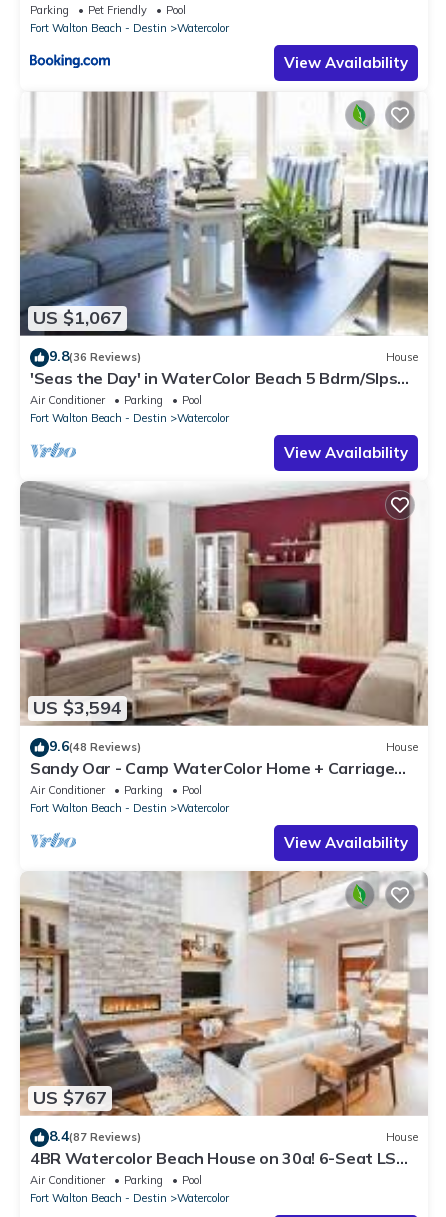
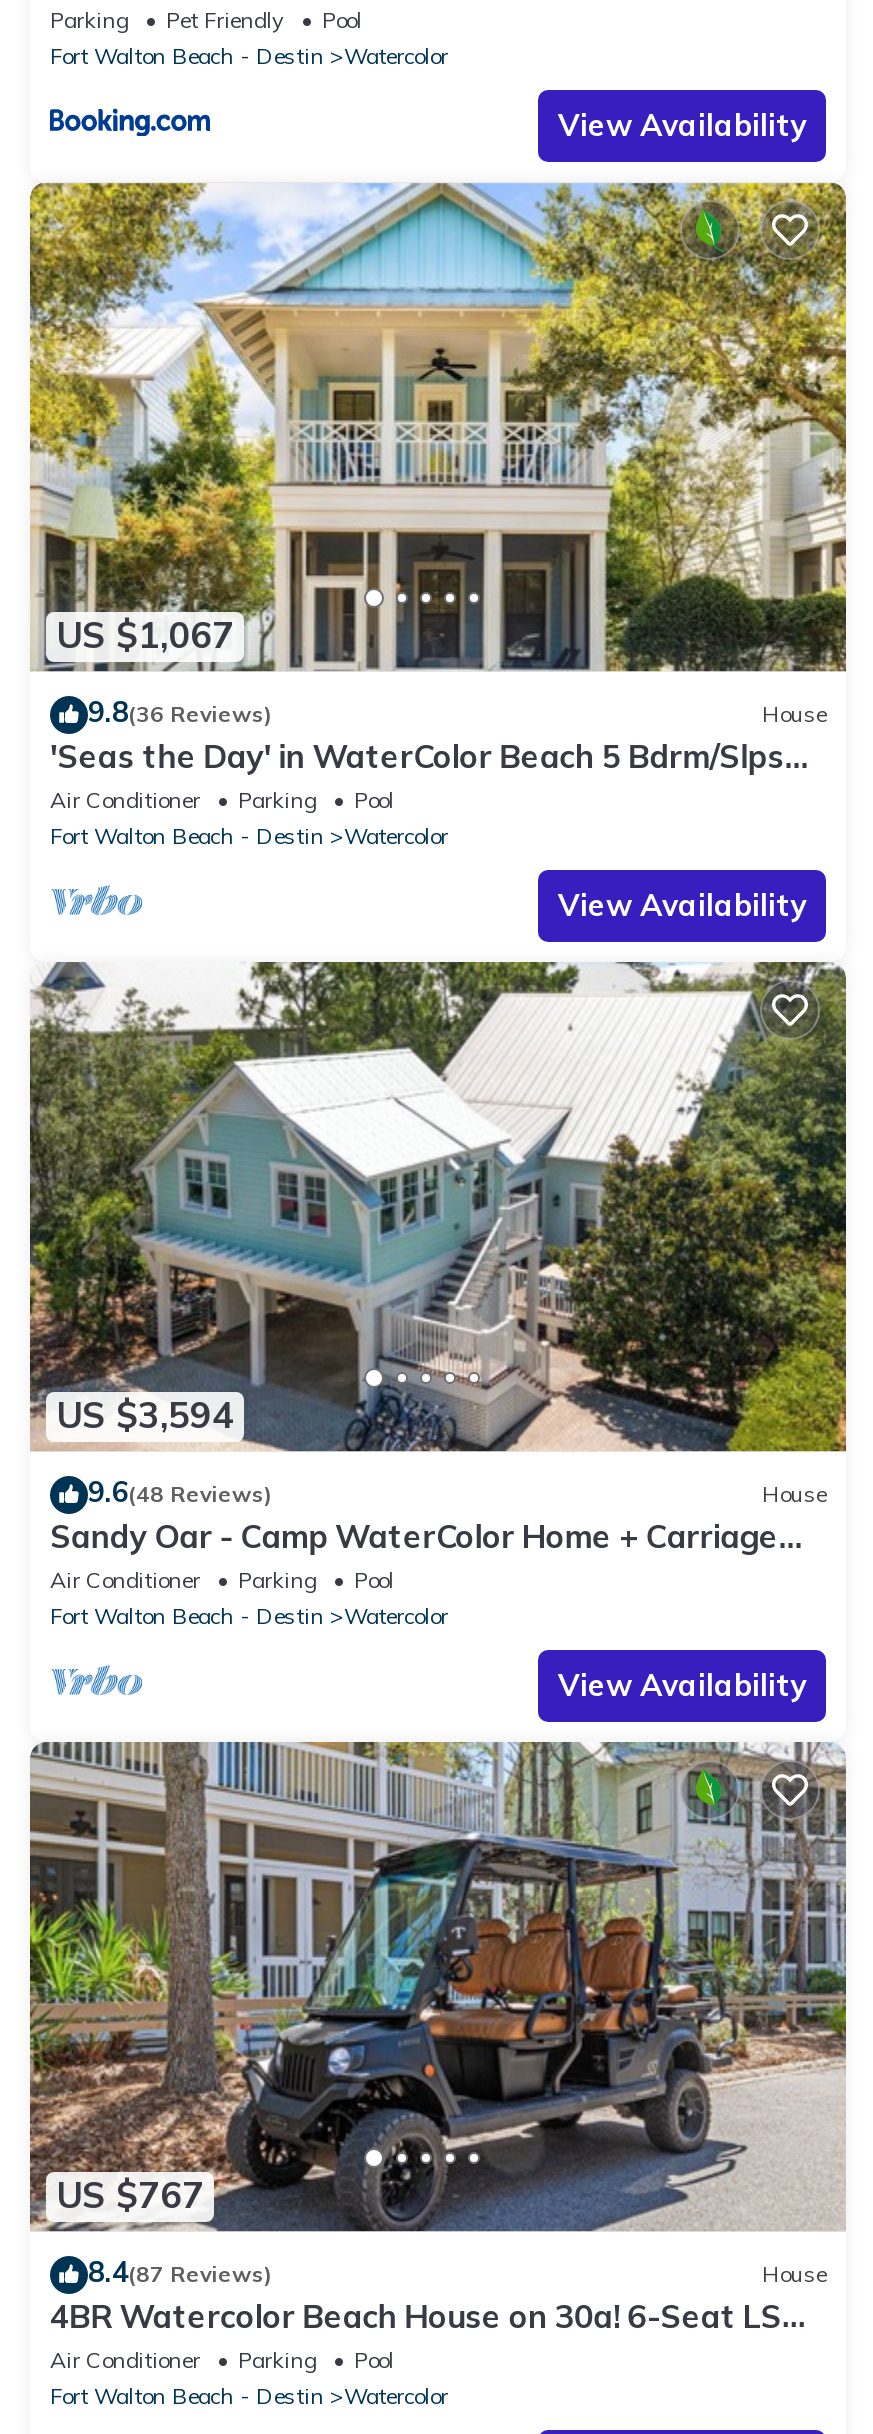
[19,91,429,336] [image] -> [28,180,848,674] [image]
[20,481,428,726] [image] -> [28,960,848,1452] [image]
[20,870,428,1117] [image] -> [28,1740,848,2234] [image]

